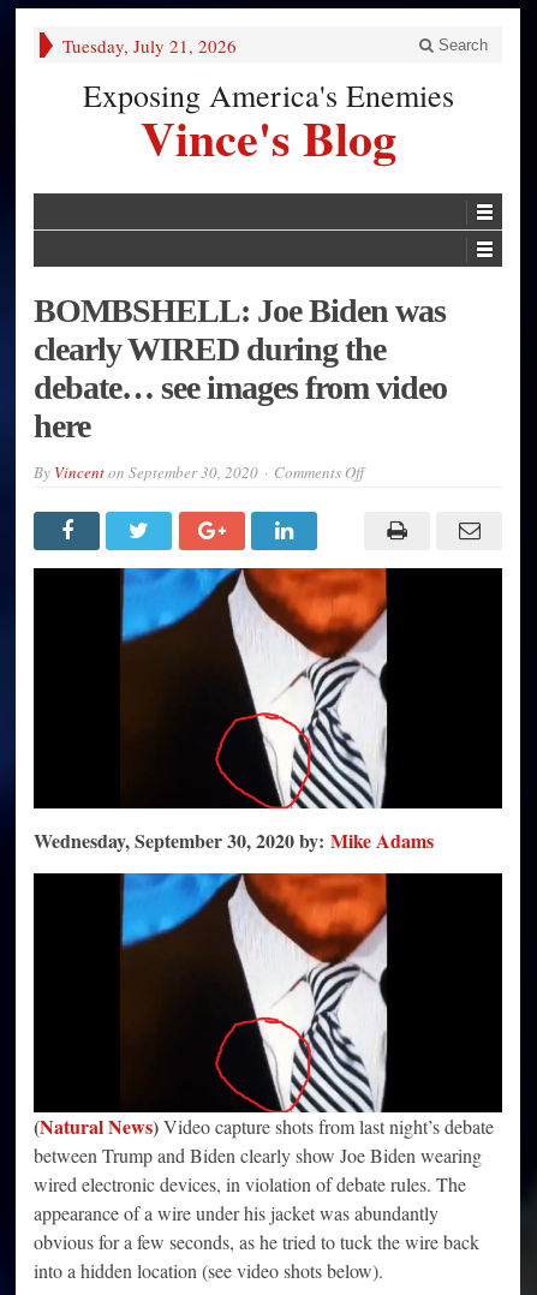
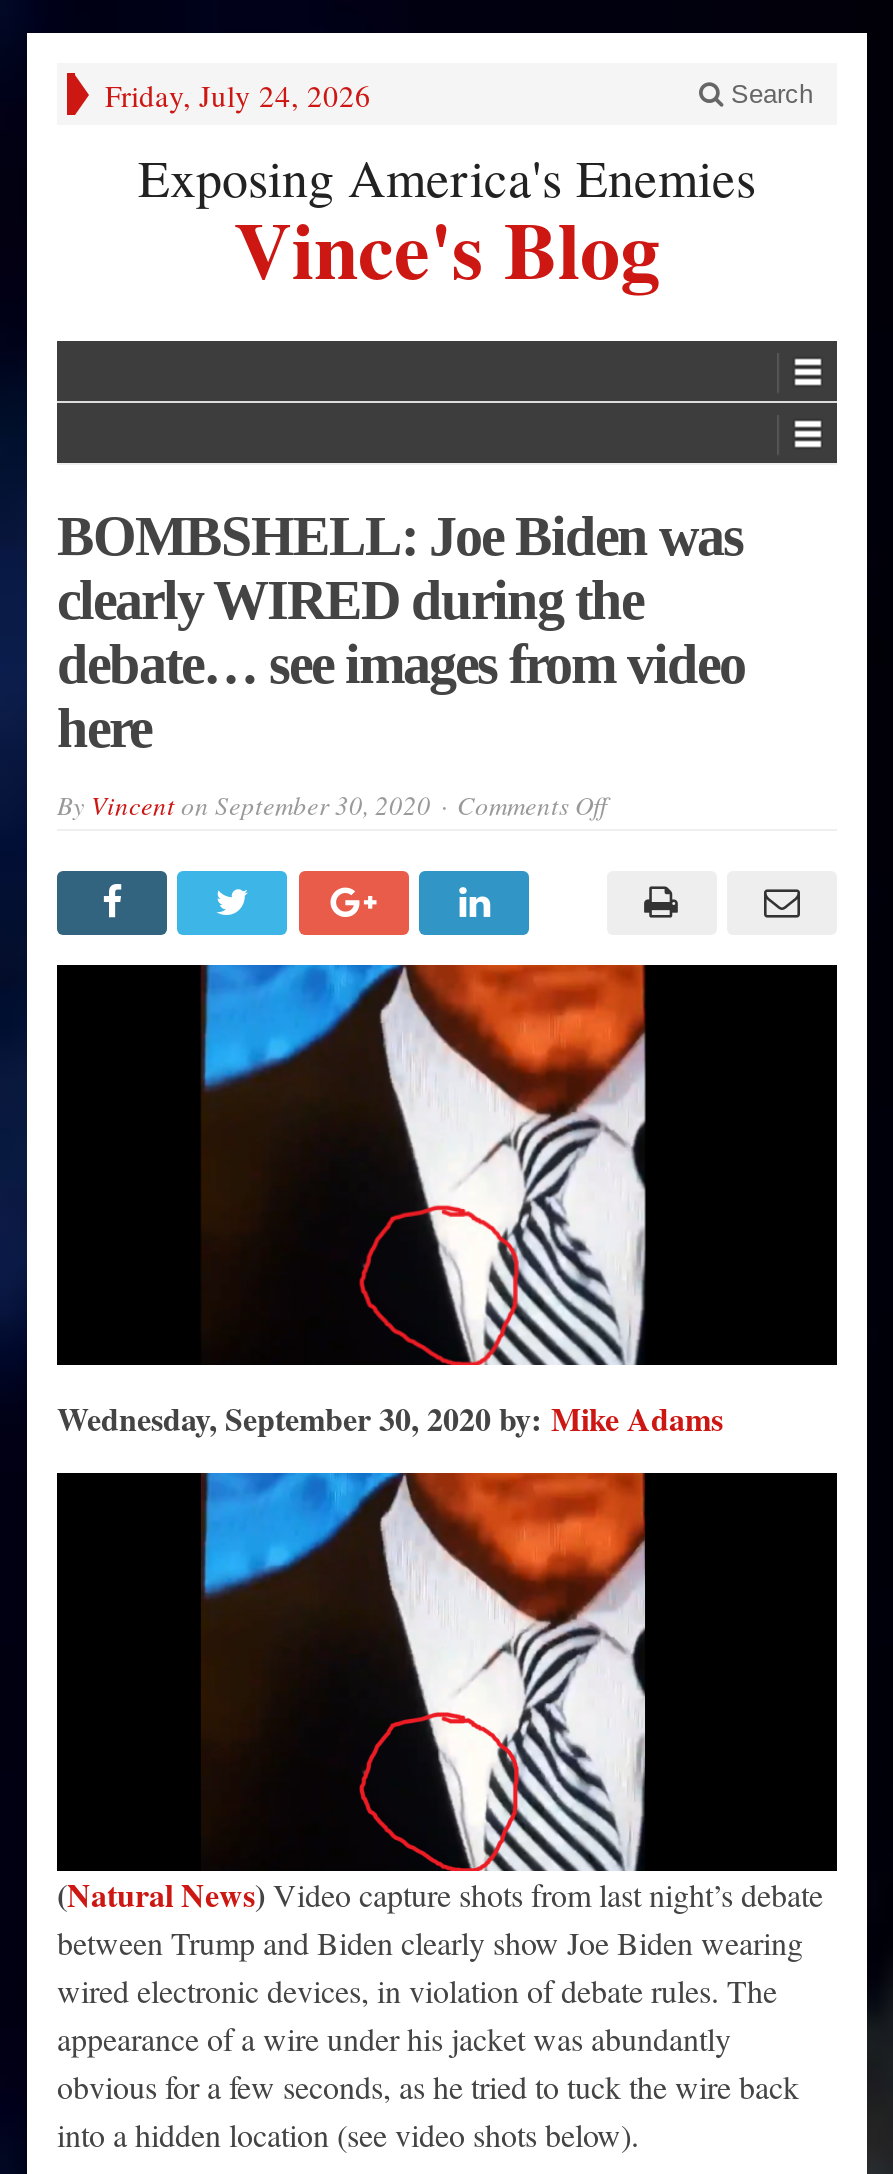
[62,34,237,58] Tuesday, July 21, 2026 -> [105,75,371,115] Friday, July 24, 2026

